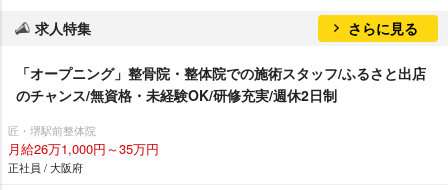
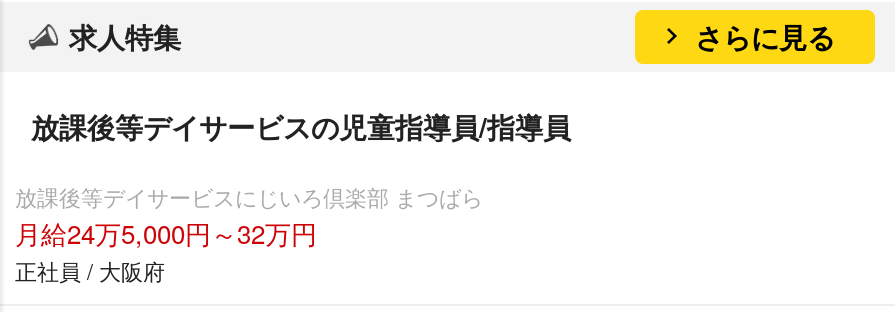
[16,63,426,105] 「オープニング」整骨院・整体院での施術スタッフ/ふるさと出店 | のチャンス/無資格・未経験OK/研修充実/週休2日制 -> [31,106,571,146] 放課後等デイサービスの児童指導員/指導員
[8,123,159,158] 匠・堺駅前整体院 | 月給26万1,000円～35万円 -> [15,182,483,252] 放課後等デイサービスにじいろ倶楽部 まつばら | 月給24万5,000円～32万円

